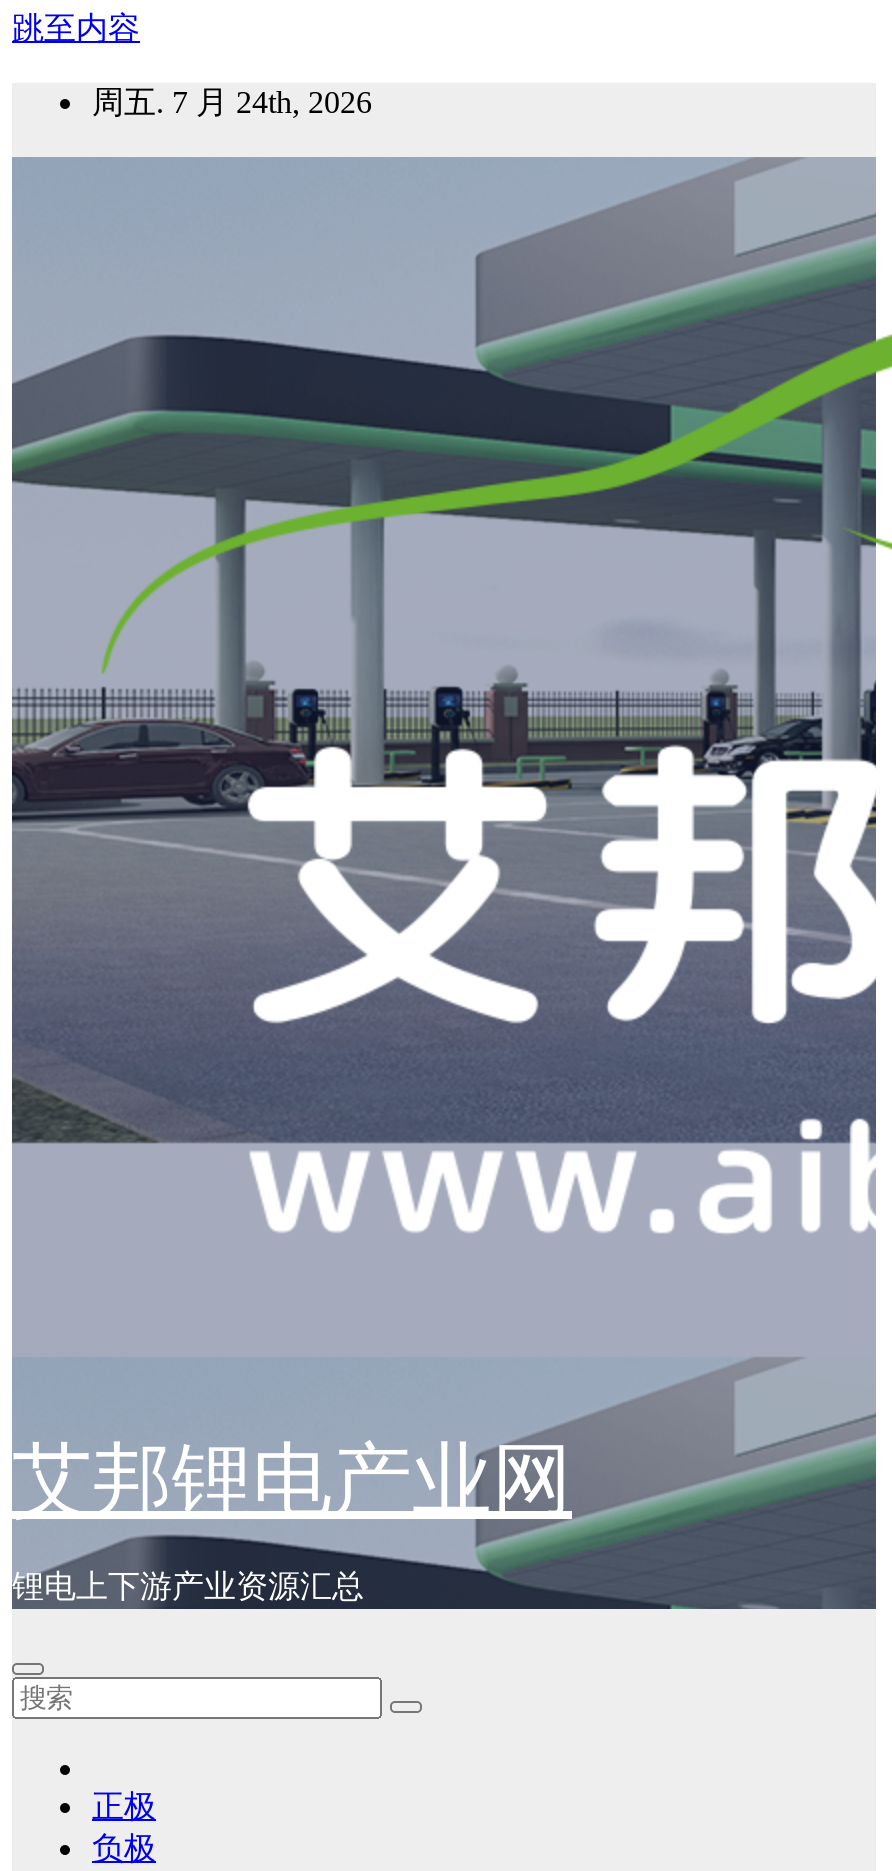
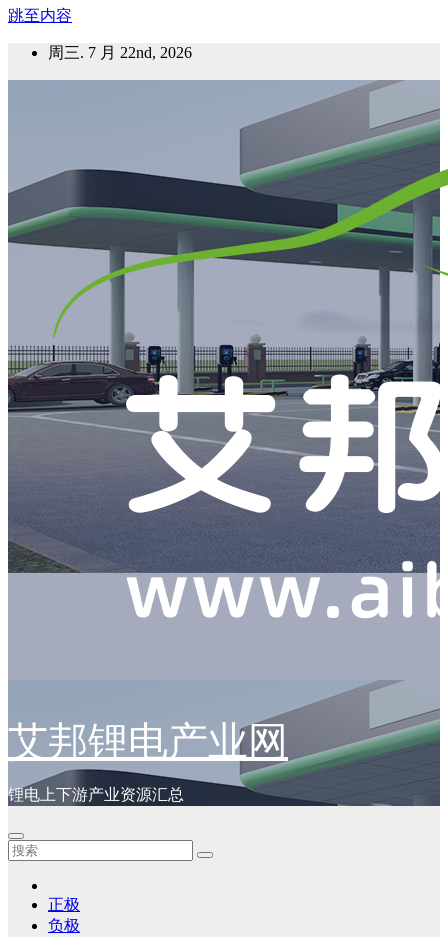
[92,85,372,119] 周五. 7 月 24th, 2026 -> [48,44,192,61] 周三. 7 月 22nd, 2026

